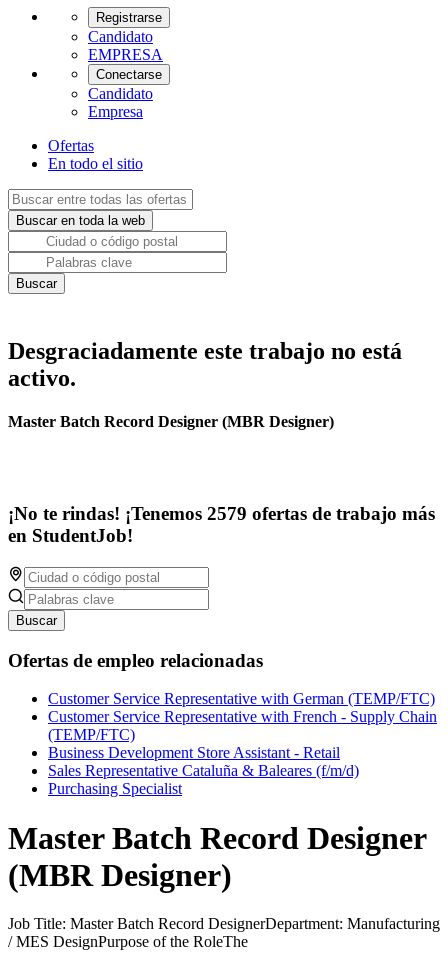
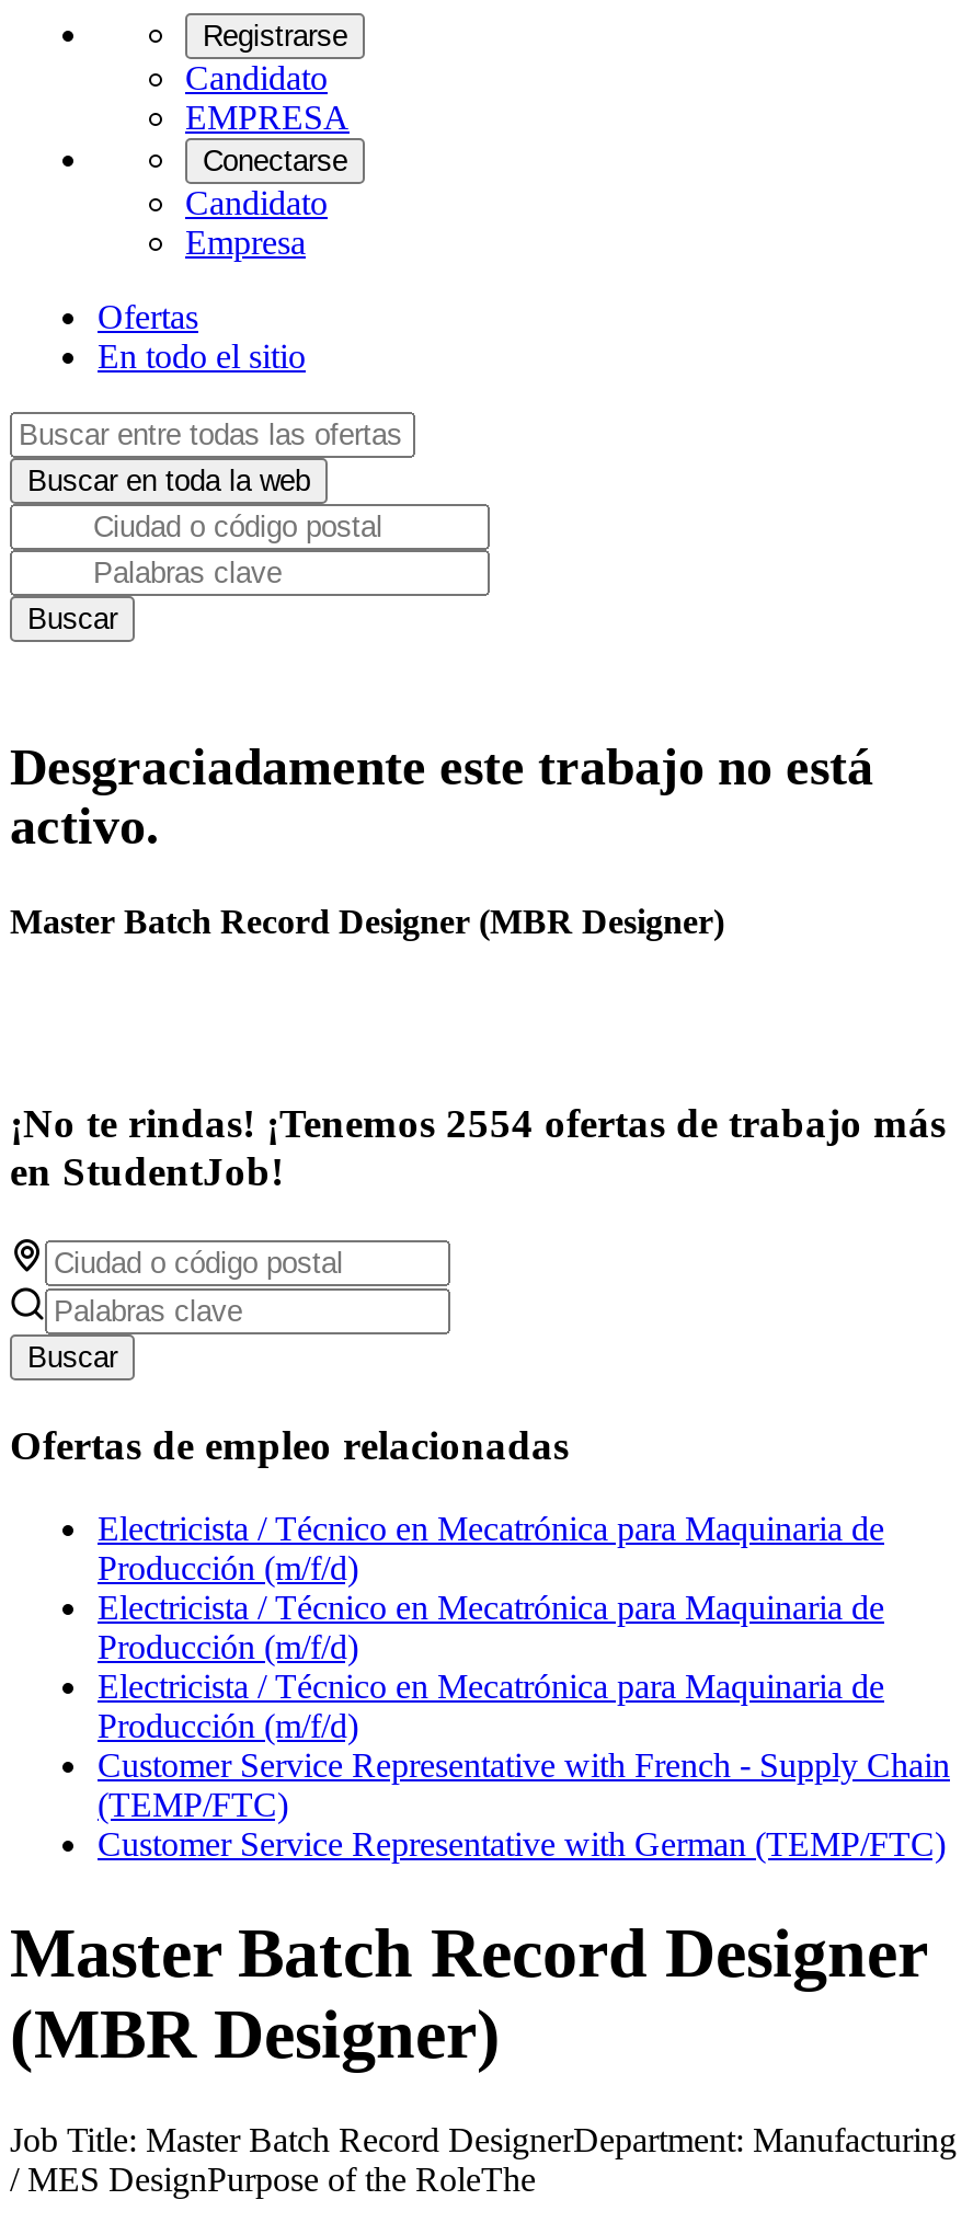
[8,503,435,524] ¡No te rindas! ¡Tenemos 2579 ofertas de trabajo más -> [10,1100,946,1146] ¡No te rindas! ¡Tenemos 2554 ofertas de trabajo más
none -> [98,1511,884,1745] Electricista / Técnico en Mecatrónica para Maquinaria de | Producción (m/f/d) | Electricista / Técnico en Mecatrónica para Maquinaria de | Producción (m/f/d) | Electricista / Técnico en Mecatrónica para Maquinaria de | Producción (m/f/d)
moved [48,690,435,707] -> [98,1826,946,1863]: Customer Service Representative with German (TEMP/FTC)
moved [48,708,437,743] -> [98,1747,950,1824]: Customer Service Representative with French - Supply Chain | (TEMP/FTC)
[48,744,359,797] Business Development Store Assistant - Retail | Sales Representative Cataluña & Baleares (f/m/d) | Purchasing Specialist -> none

